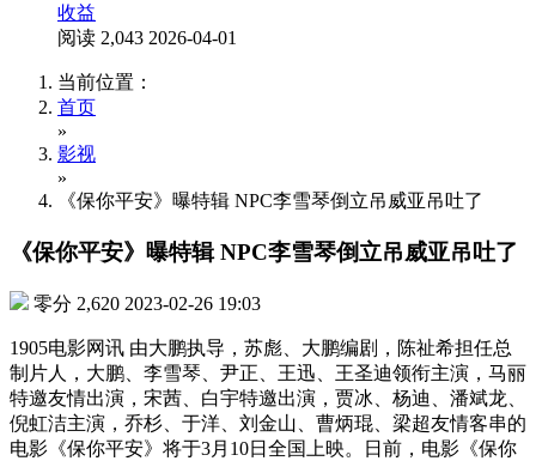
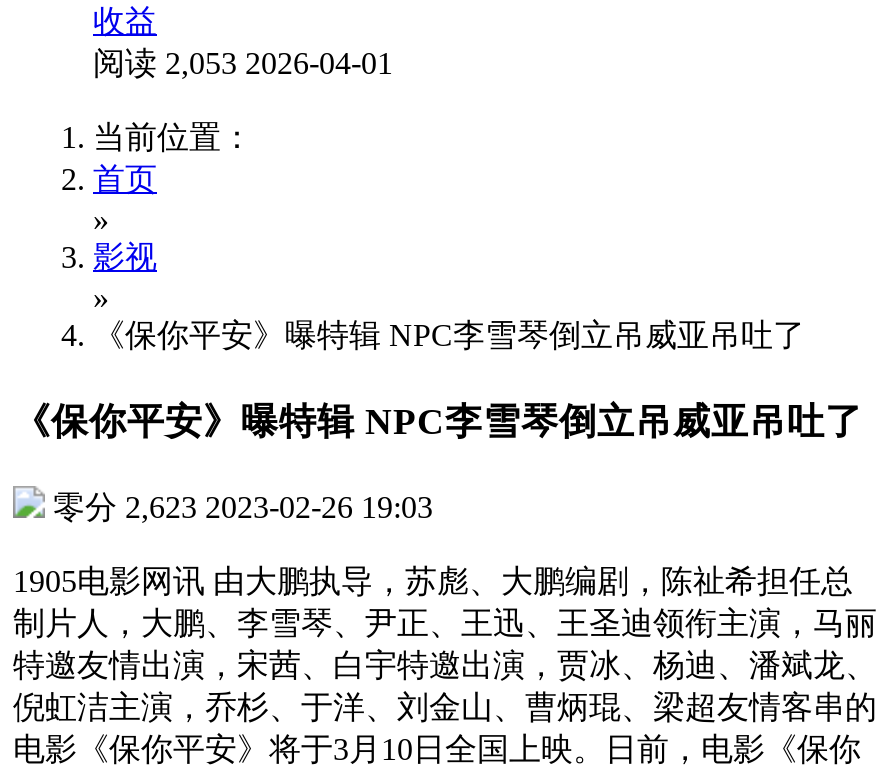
[57,28,237,48] 阅读 2,043 2026-04-01 -> [93,46,393,80] 阅读 2,053 2026-04-01
[33,293,261,313] 零分 2,620 2023-02-26 19:03 -> [53,489,433,523] 零分 2,623 2023-02-26 19:03

